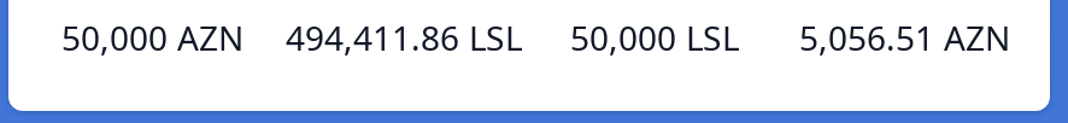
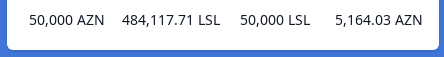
[286,15,522,61] 494,411.86 LSL -> [122,10,220,29] 484,117.71 LSL
[799,15,1011,61] 5,056.51 AZN -> [335,10,423,29] 5,164.03 AZN

